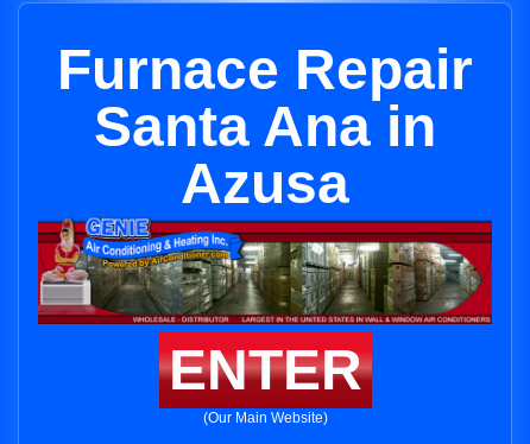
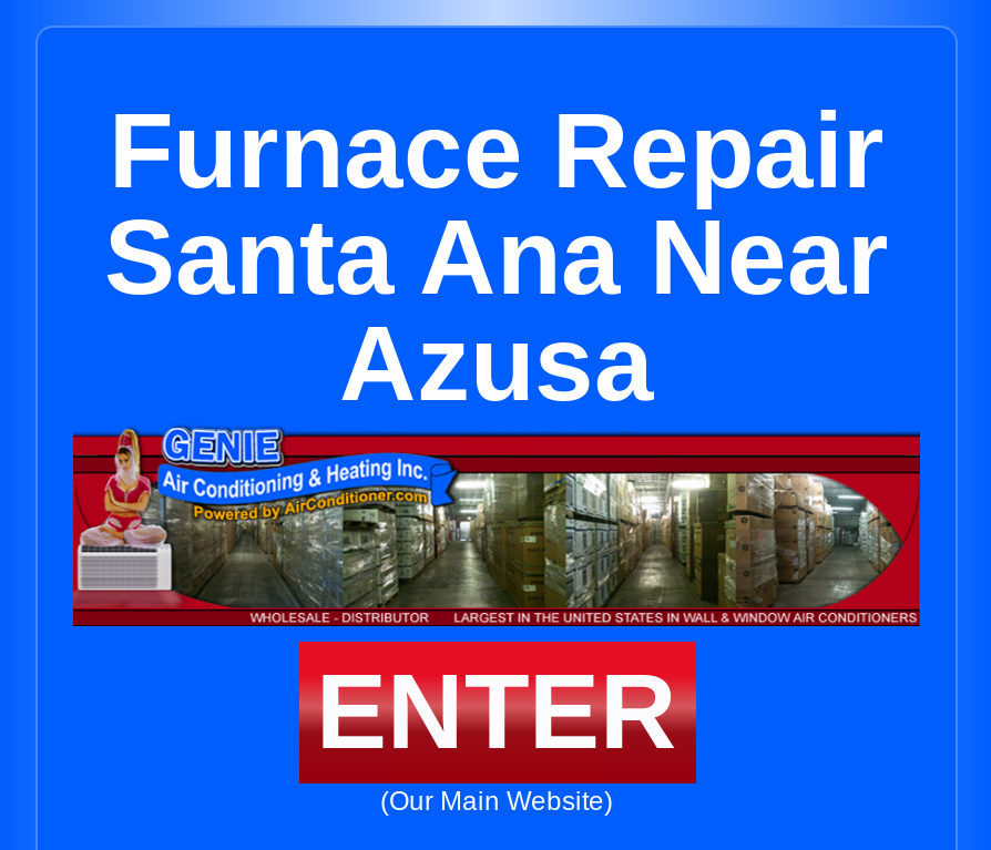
[94,95,436,158] Santa Ana in -> [104,198,889,316] Santa Ana Near

